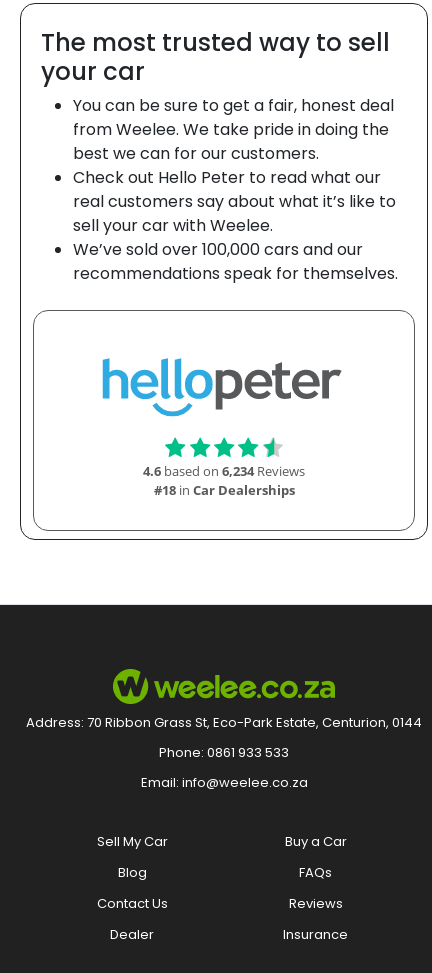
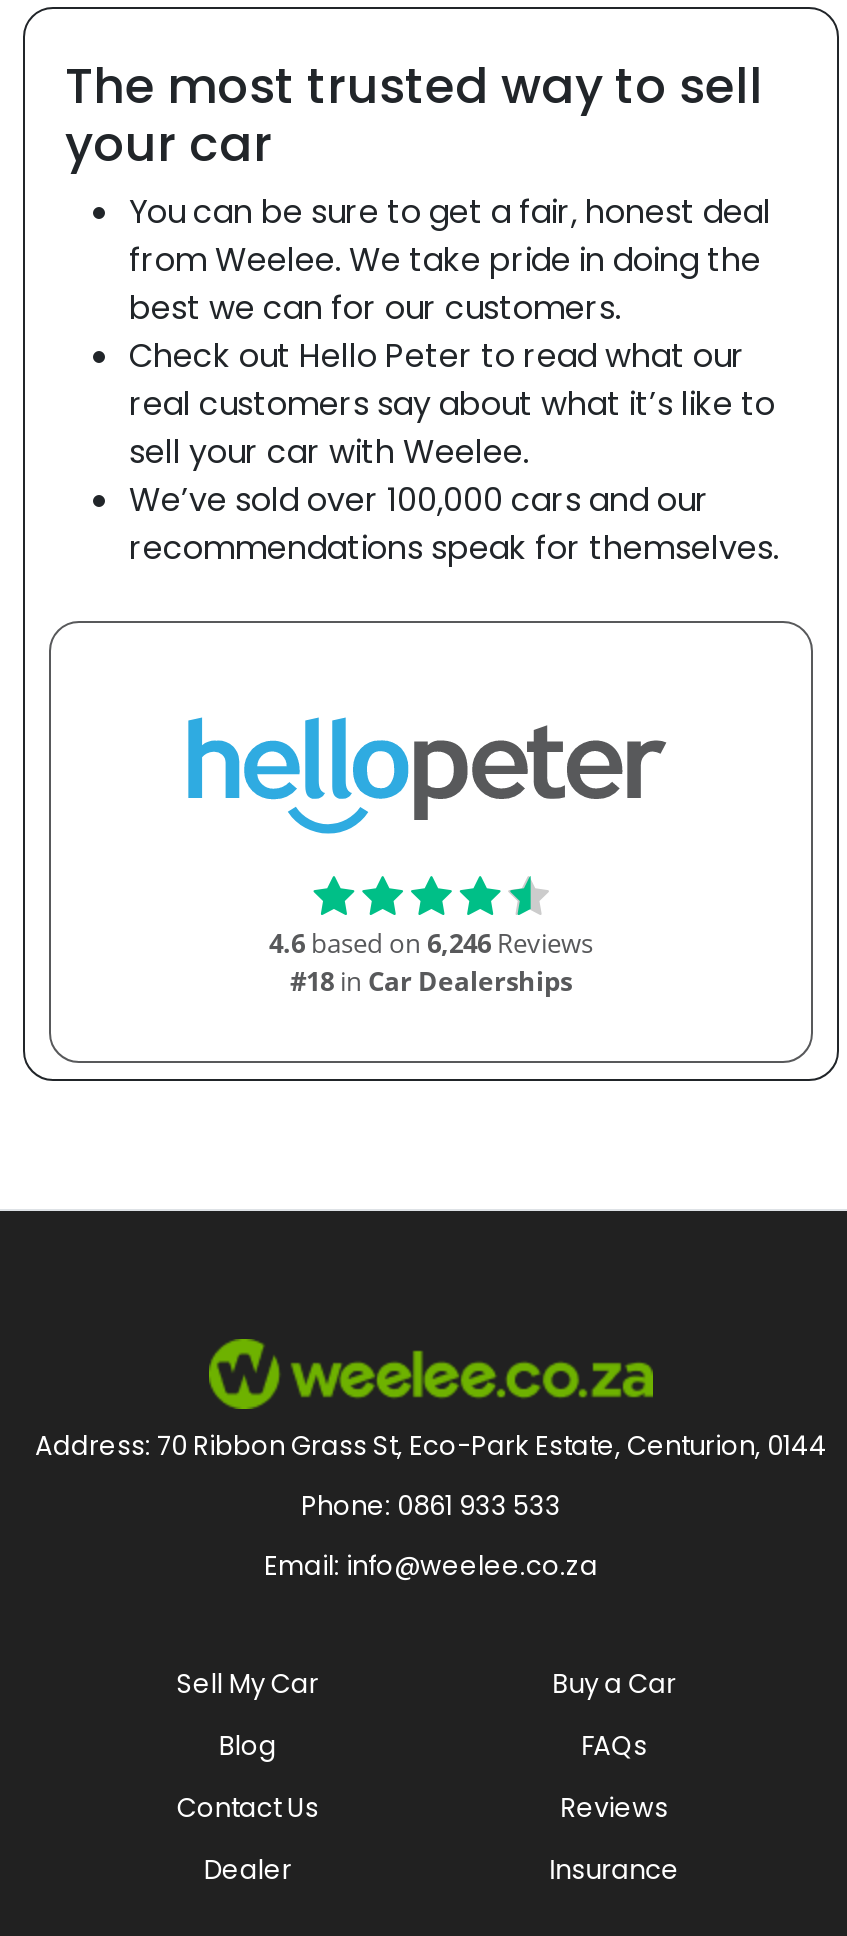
[143,462,305,480] 4.6 based on 6,234 Reviews -> [269,926,593,962] 4.6 based on 6,246 Reviews

